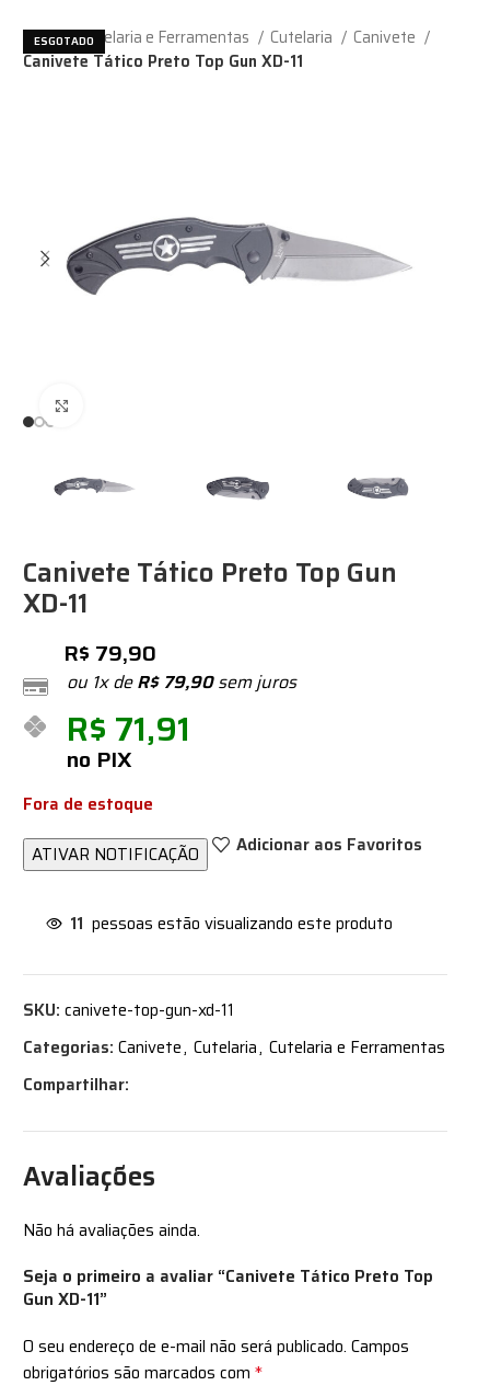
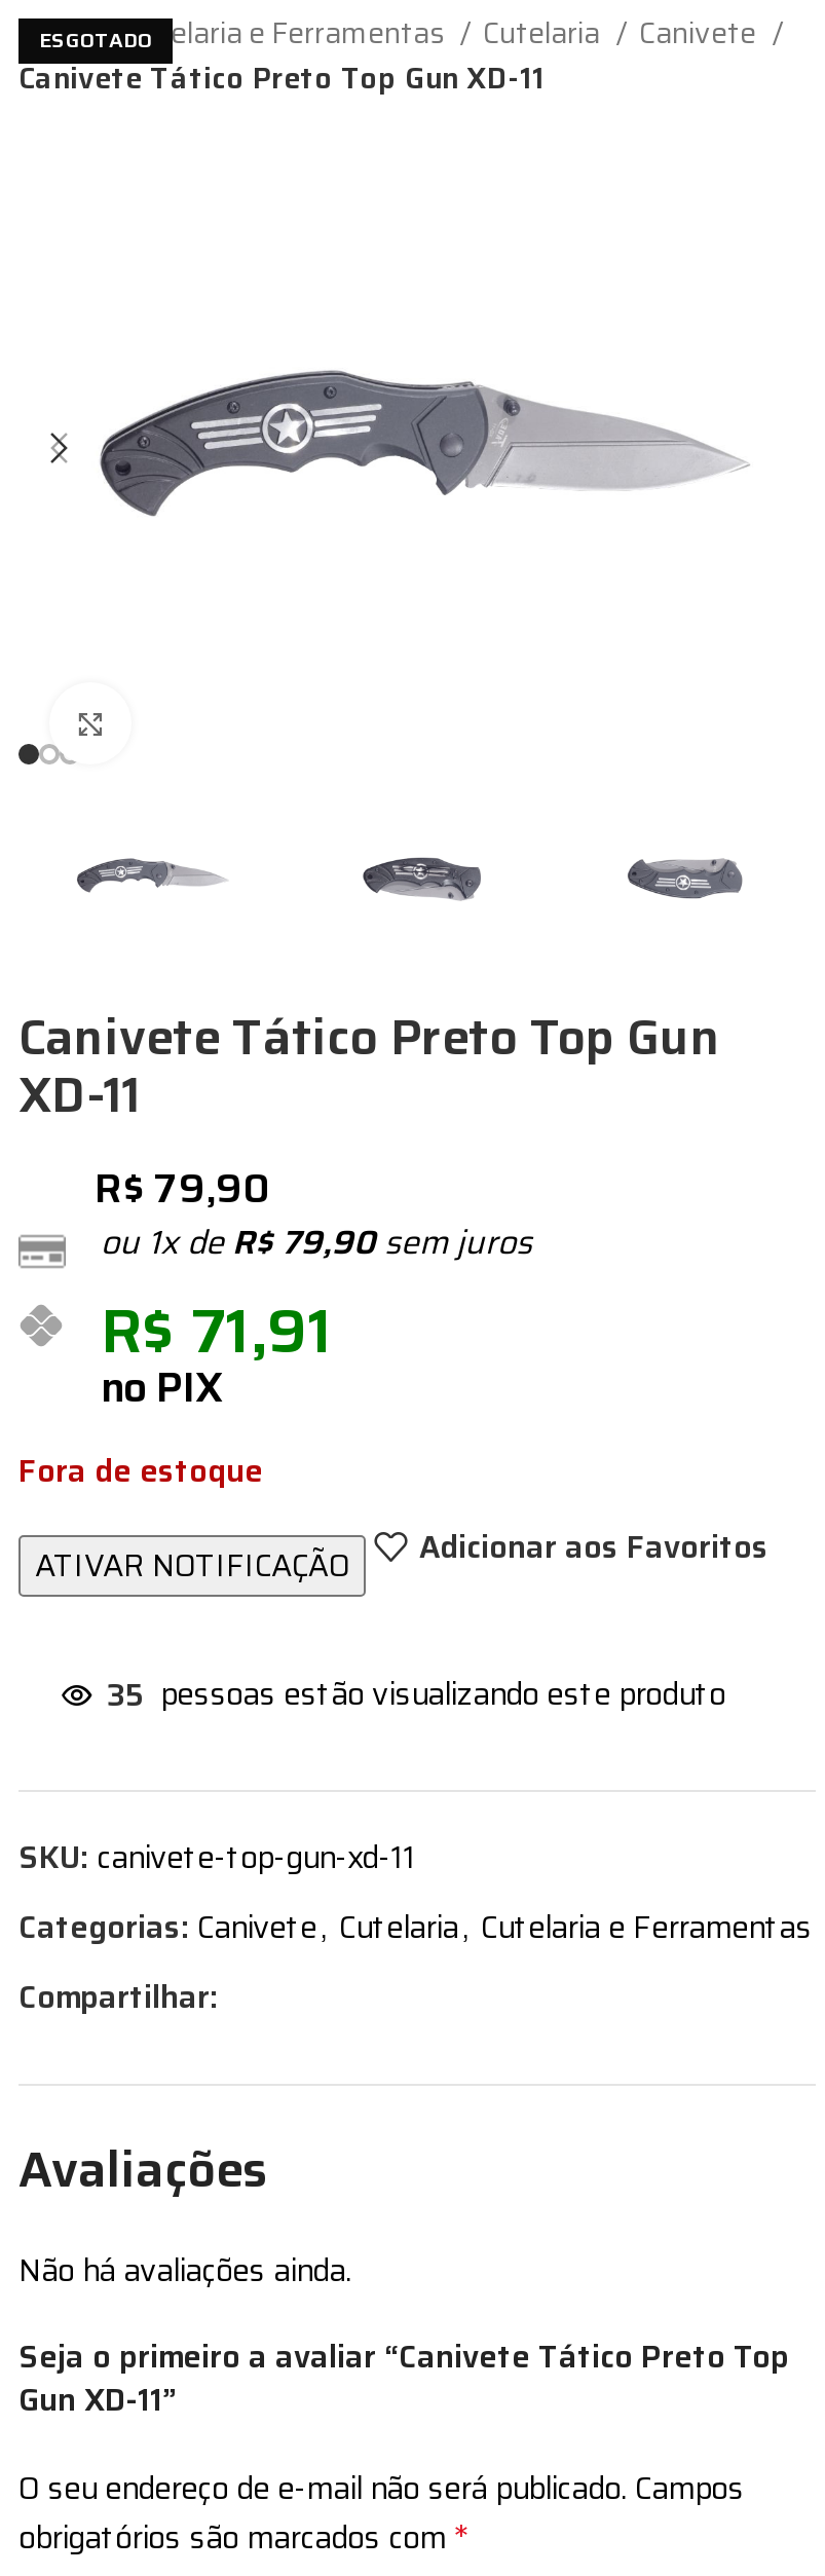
[70,910,393,937] 11 pessoas estão visualizando este produto -> [107,1670,725,1720] 35 pessoas estão visualizando este produto

